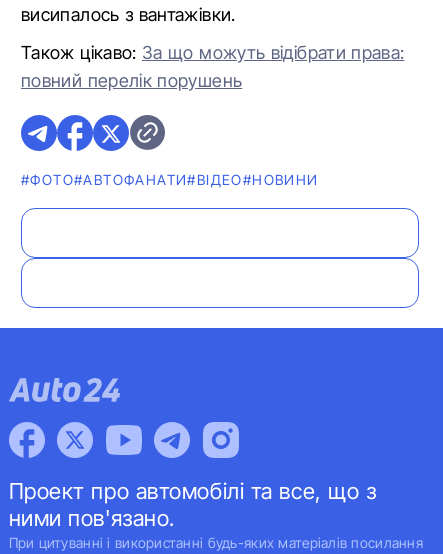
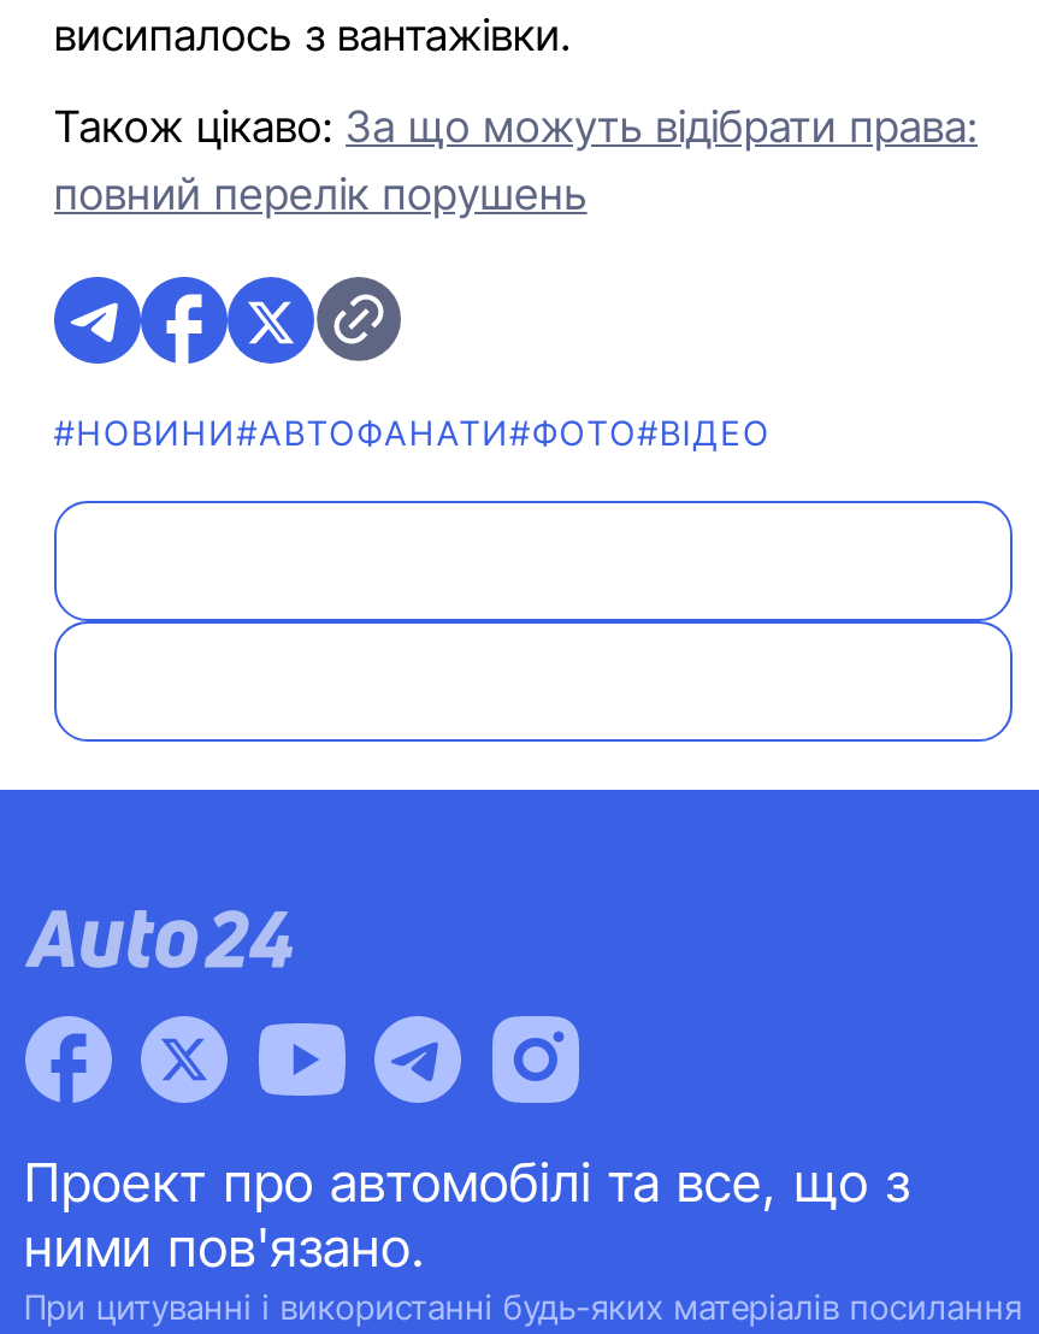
[21,171,319,188] #ФОТО#АВТОФАНАТИ#ВІДЕО#НОВИНИ -> [54,412,771,453] #НОВИНИ#АВТОФАНАТИ#ФОТО#ВІДЕО

